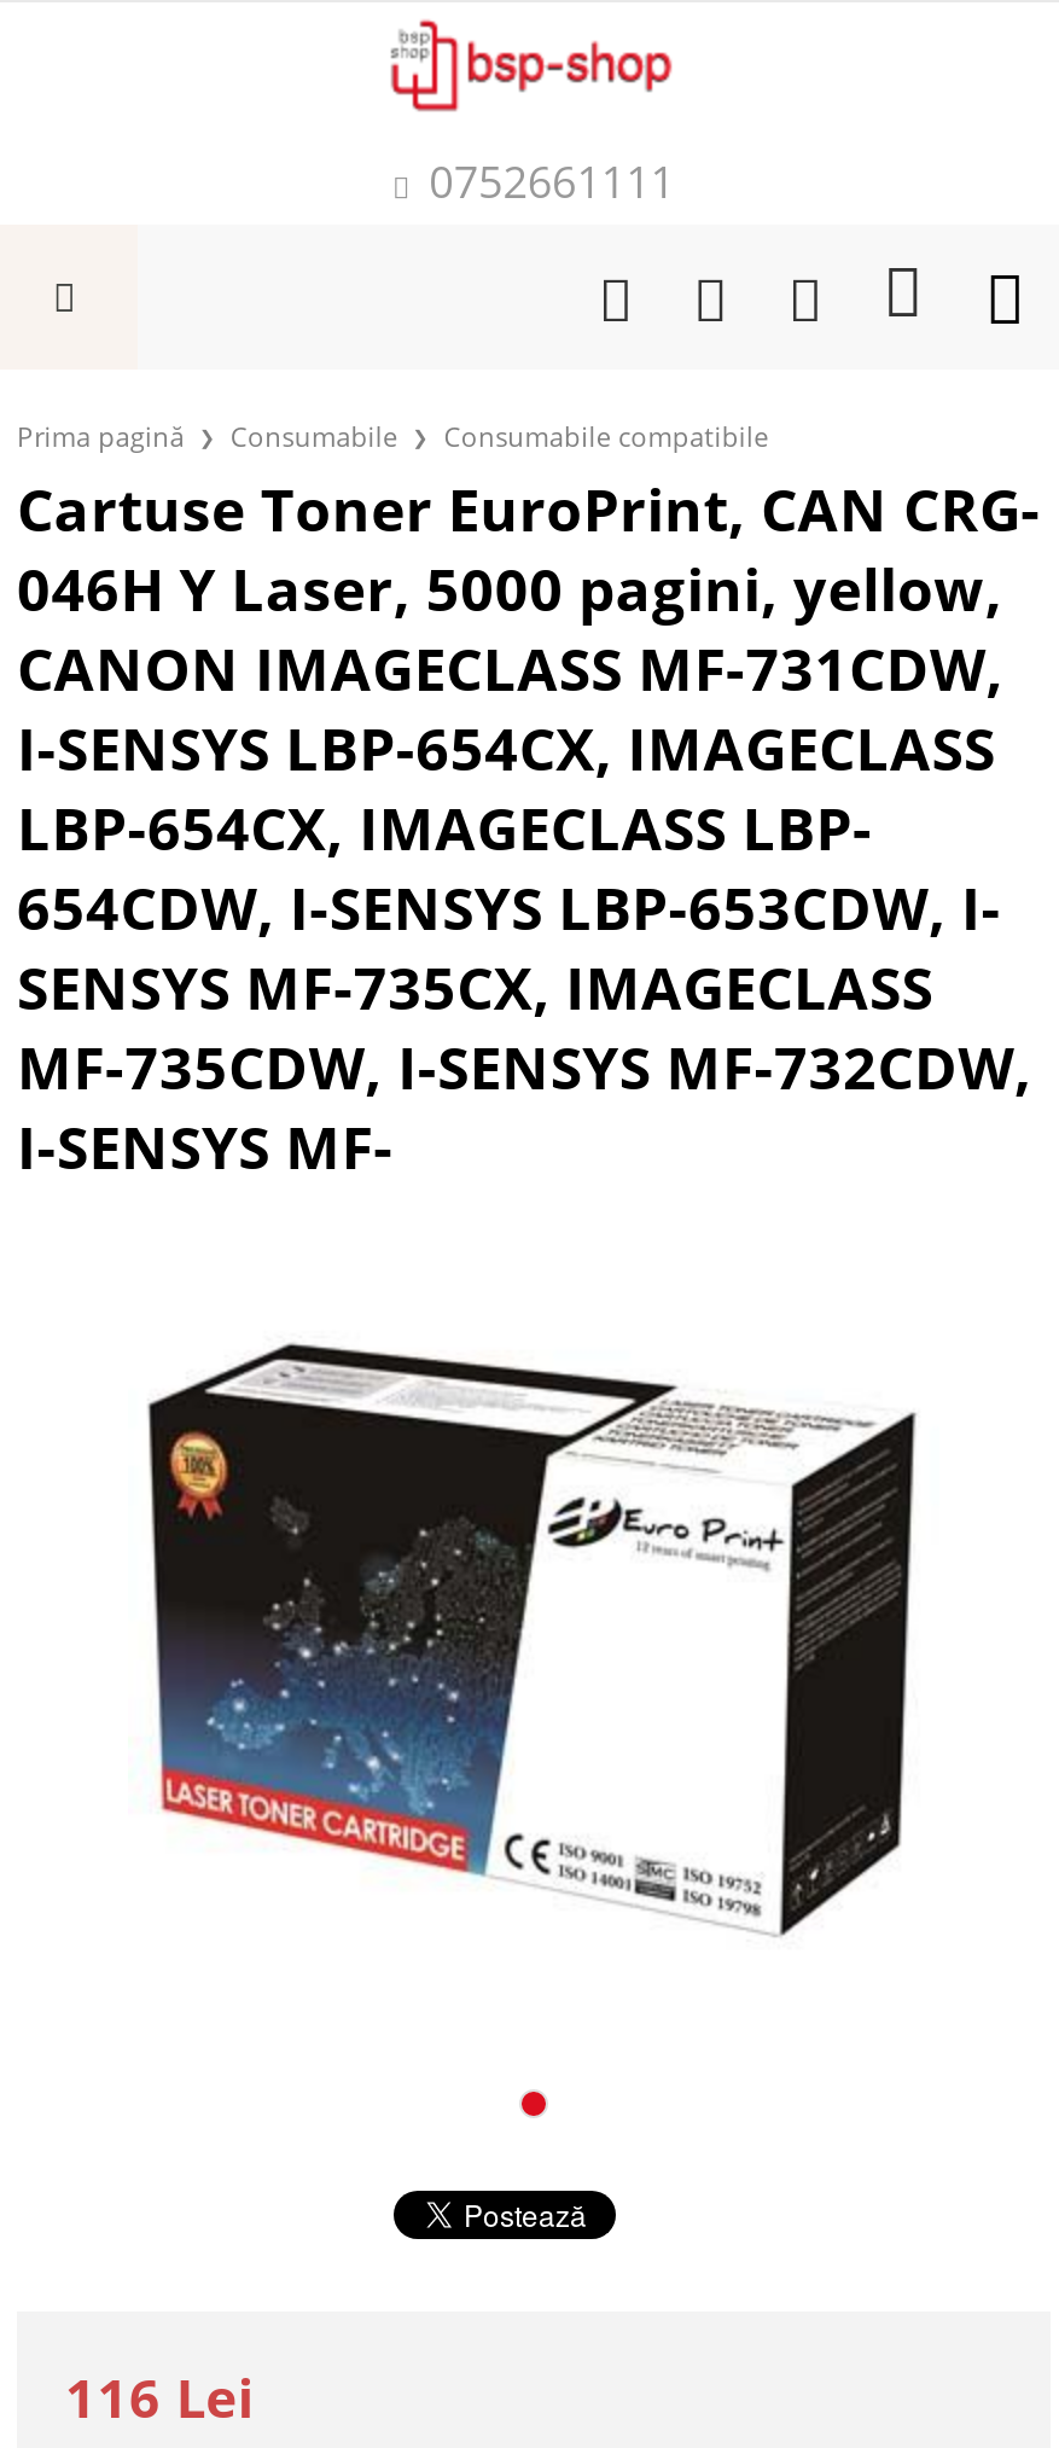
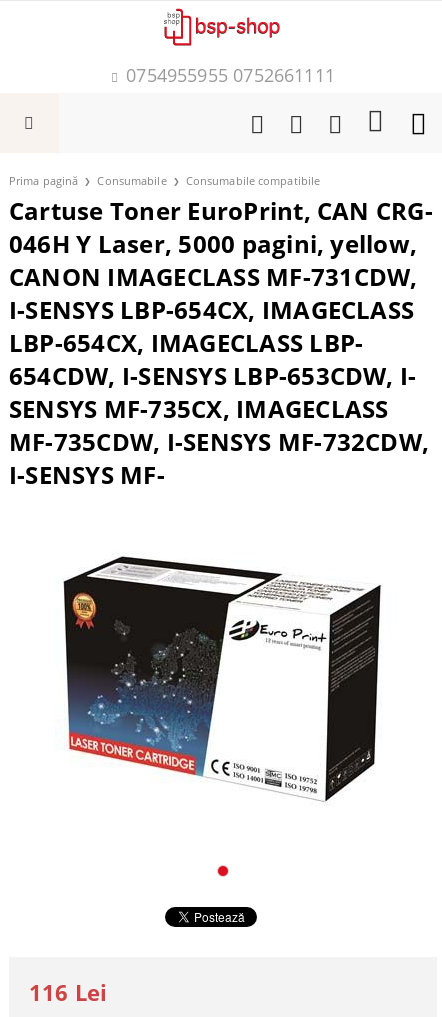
[429,152,675,210] 0752661111 -> [126,63,335,87] 0754955955 0752661111

